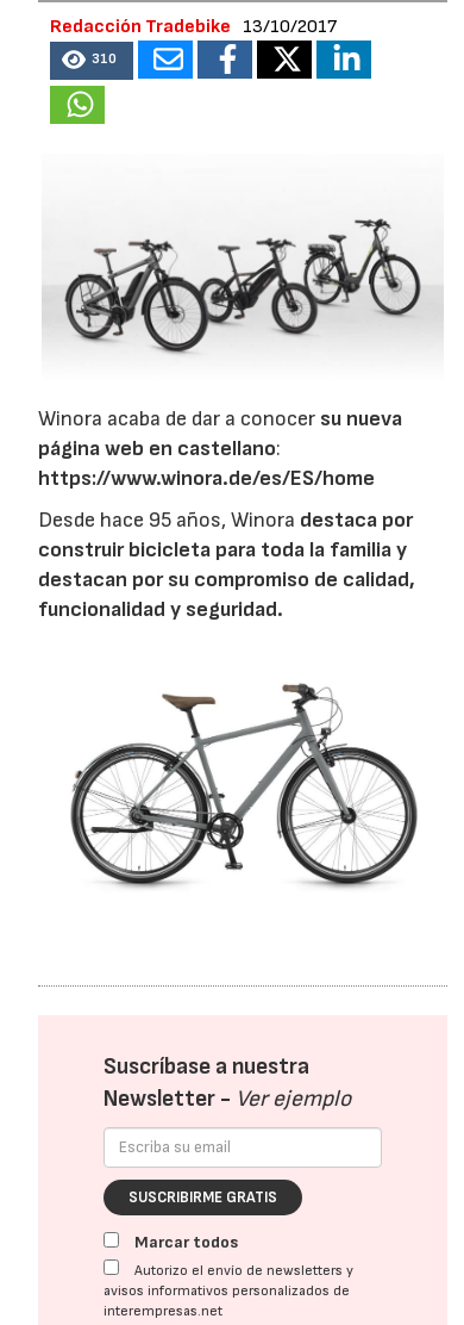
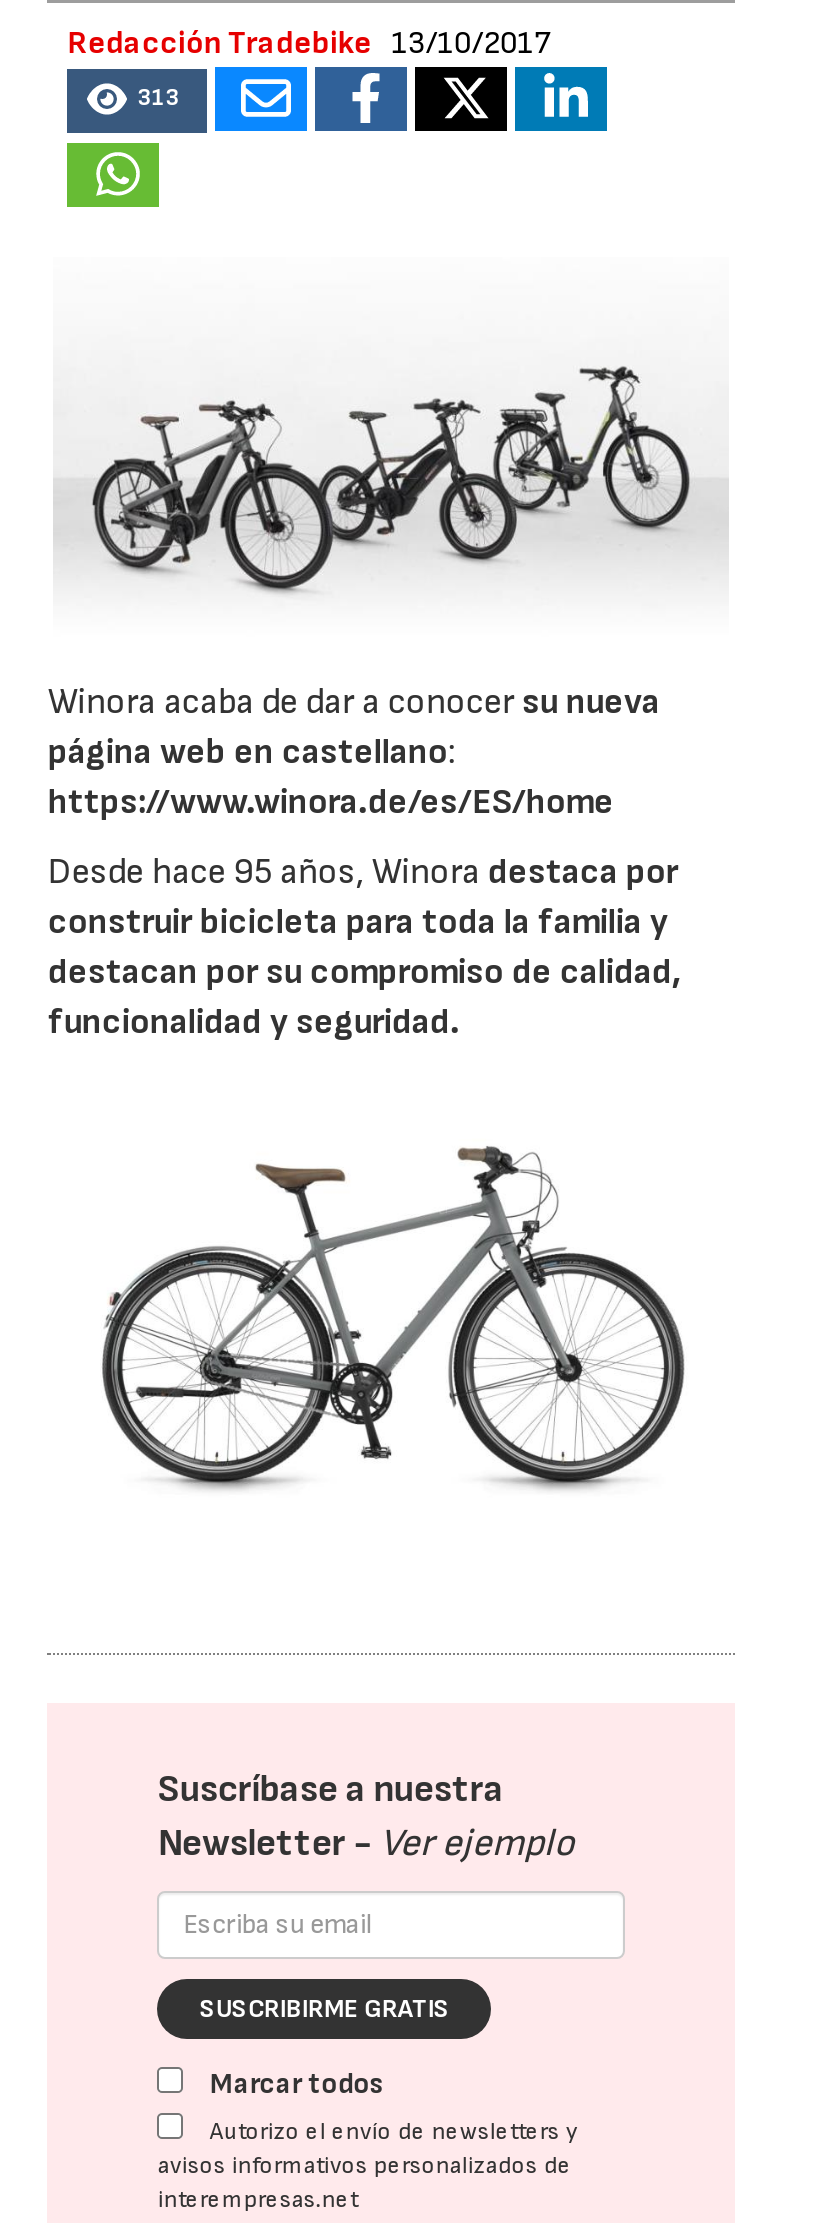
[92,50,117,68] 310 -> [138,83,180,113] 313

